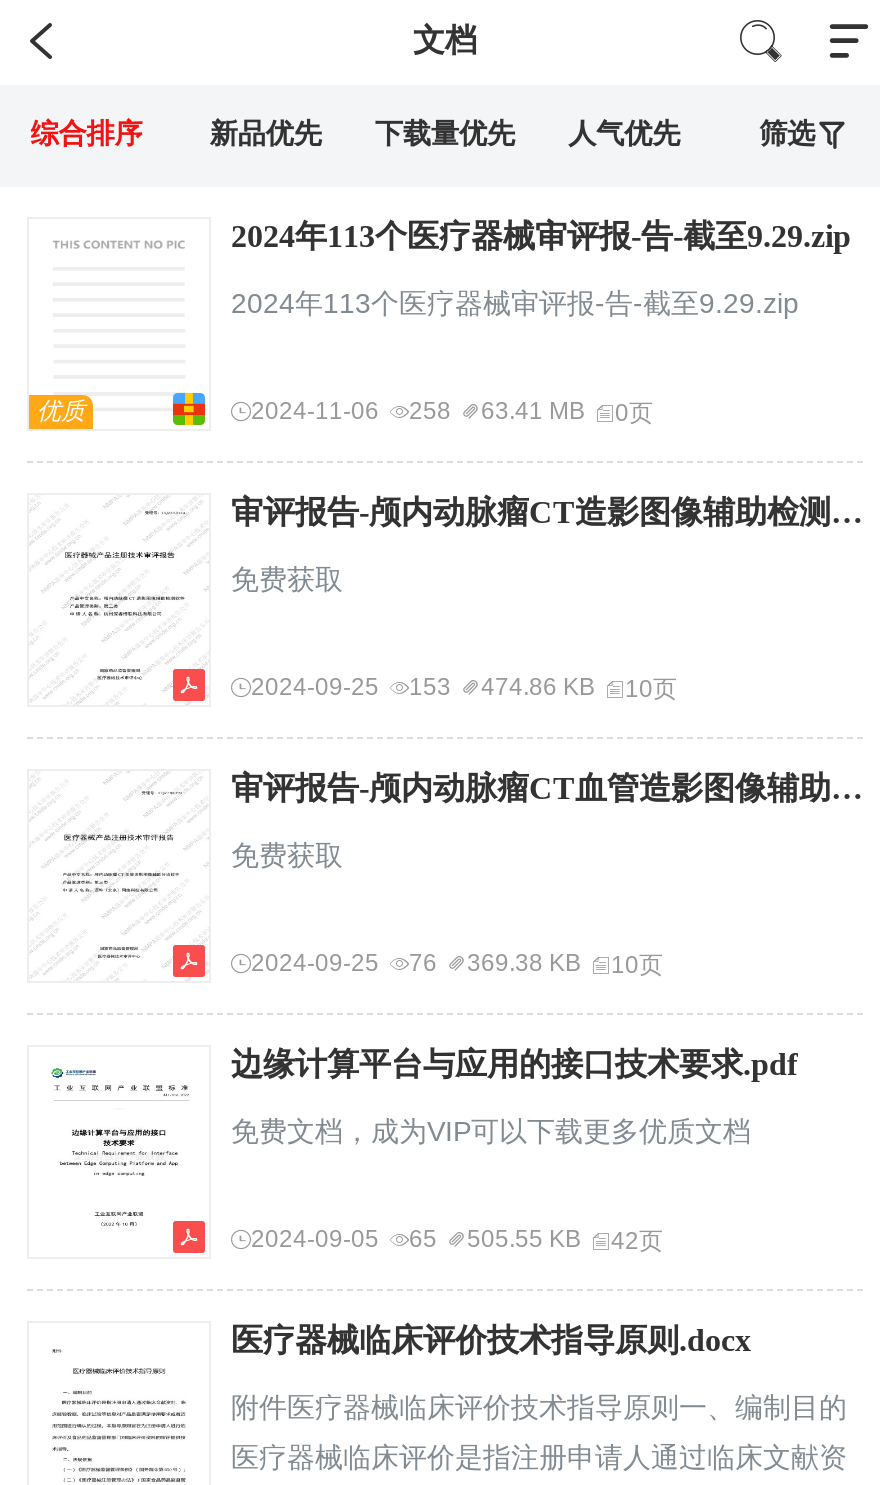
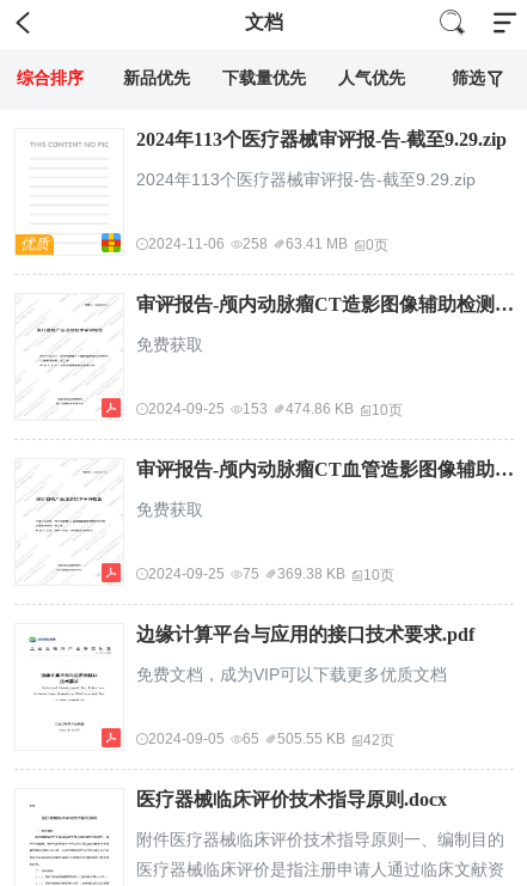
[251,949,663,979] 2024-09-25 76 369.38 KB 10页 -> [148,566,394,583] 2024-09-25 75 369.38 KB 10页

